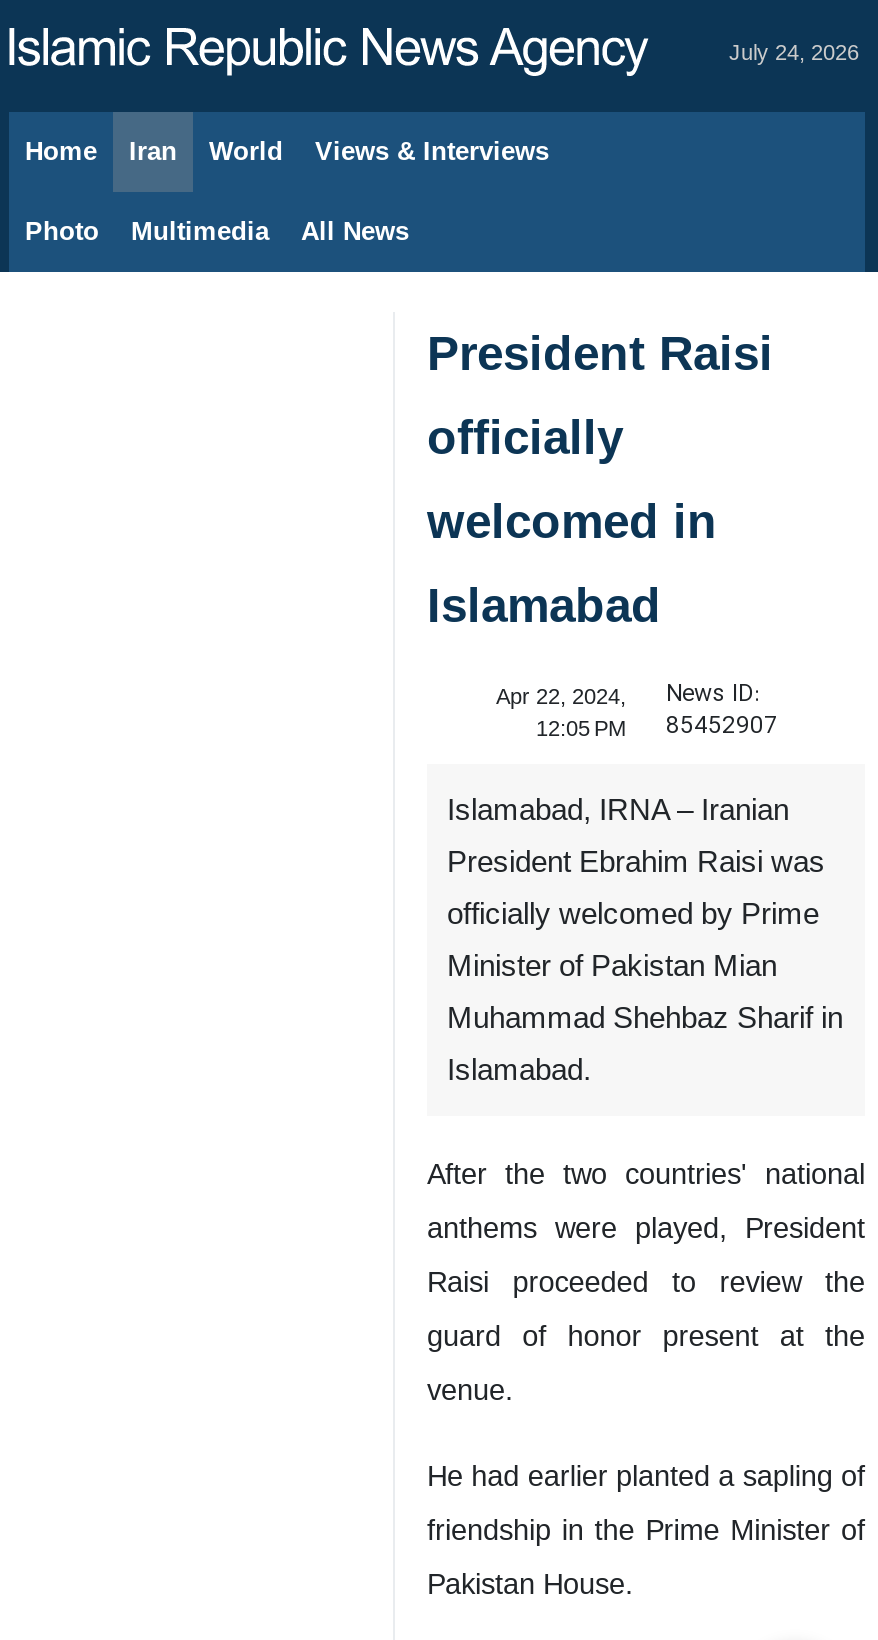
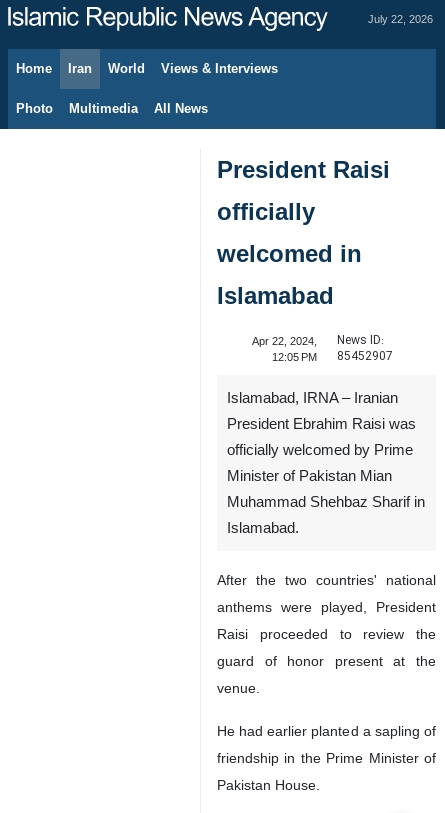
[729,40,859,64] July 24, 2026 -> [368,13,433,25] July 22, 2026

